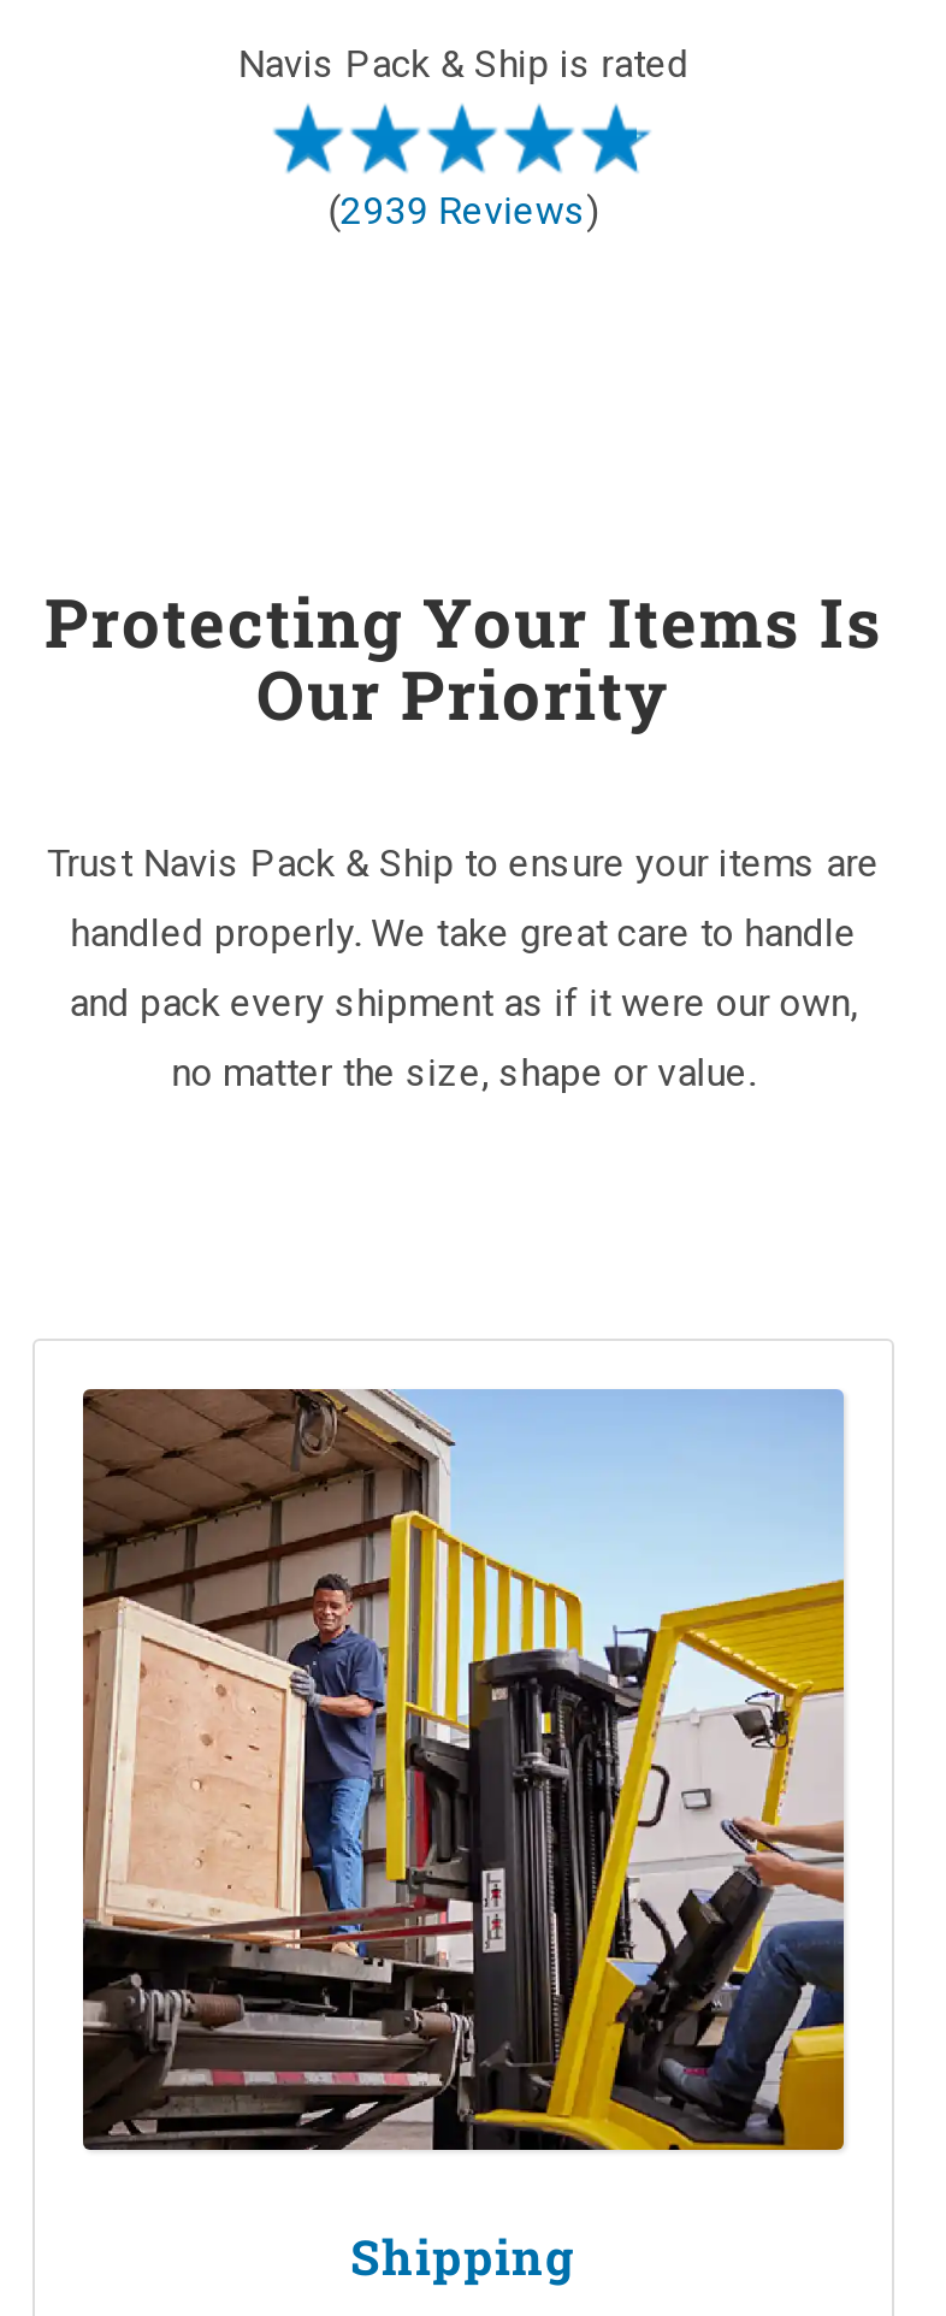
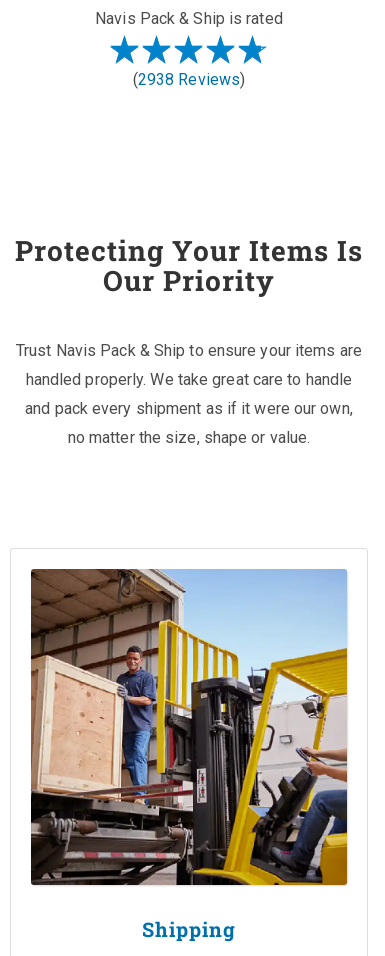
[328,188,599,234] (2939 Reviews) -> [133,70,245,89] (2938 Reviews)

